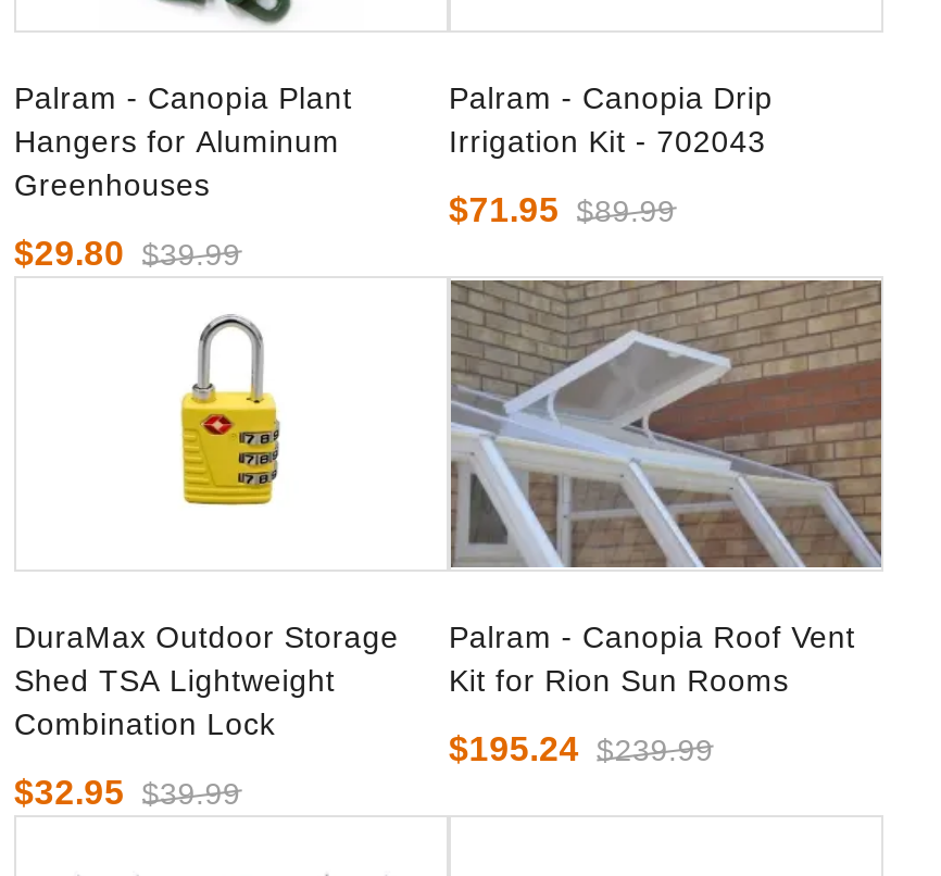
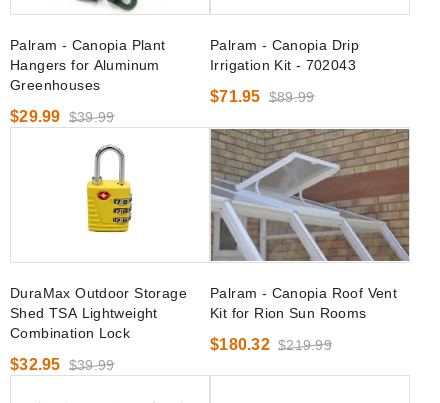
[14,235,241,272] $29.80 $39.99 -> [10,108,114,125] $29.99 $39.99
[449,730,713,767] $195.24 $239.99 -> [210,336,332,353] $180.32 $219.99

